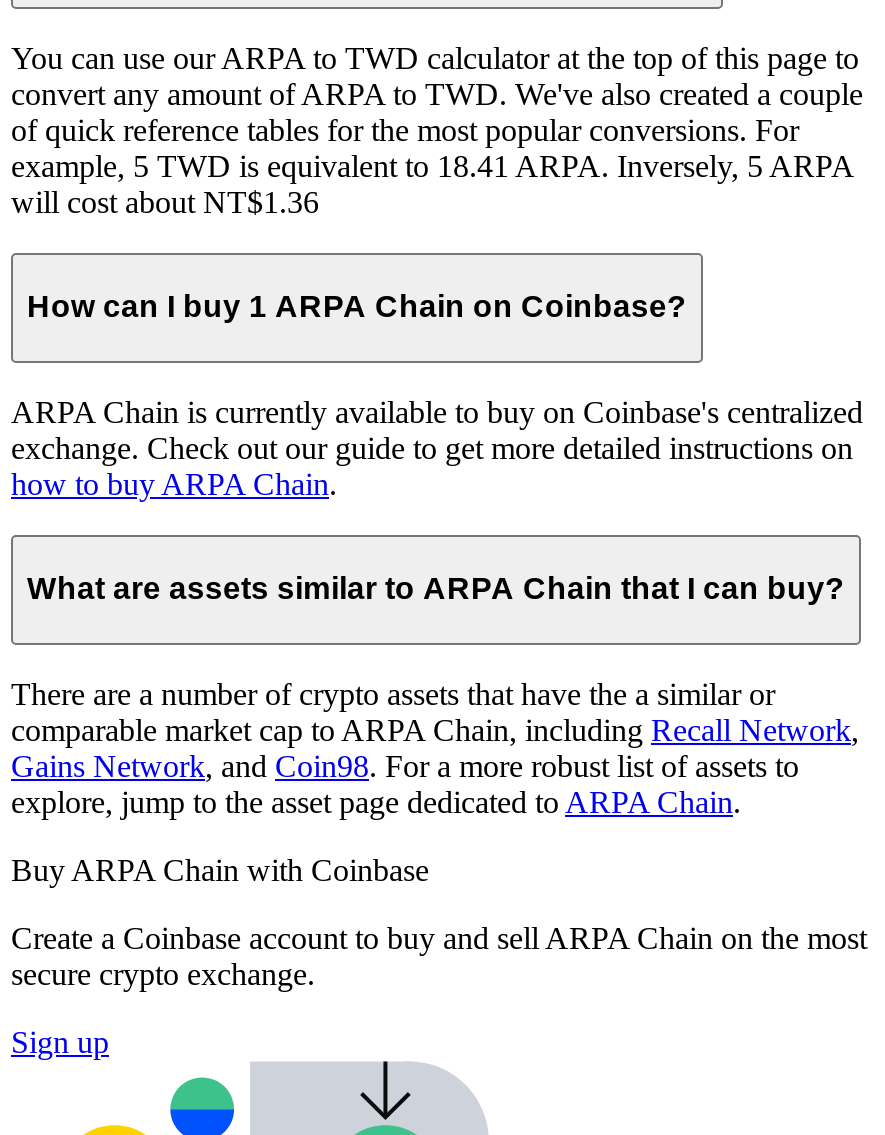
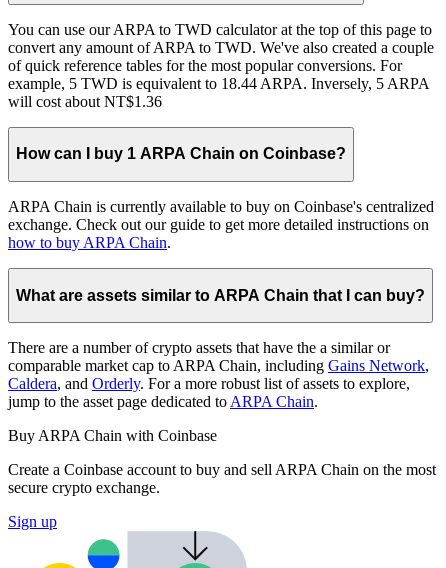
[11,149,853,183] example, 5 TWD is equivalent to 18.41 ARPA. Inversely, 5 ARPA -> [8,75,429,92] example, 5 TWD is equivalent to 18.44 ARPA. Inversely, 5 ARPA
[11,713,859,819] comparable market cap to ARPA Chain, including Recall Network, | Gains Network, and Coin98. For a more robust list of assets to | explore, jump to the asset page dedicated to ARPA Chain. -> [8,357,429,410] comparable market cap to ARPA Chain, including Gains Network, | Caldera, and Orderly. For a more robust list of assets to explore, | jump to the asset page dedicated to ARPA Chain.

